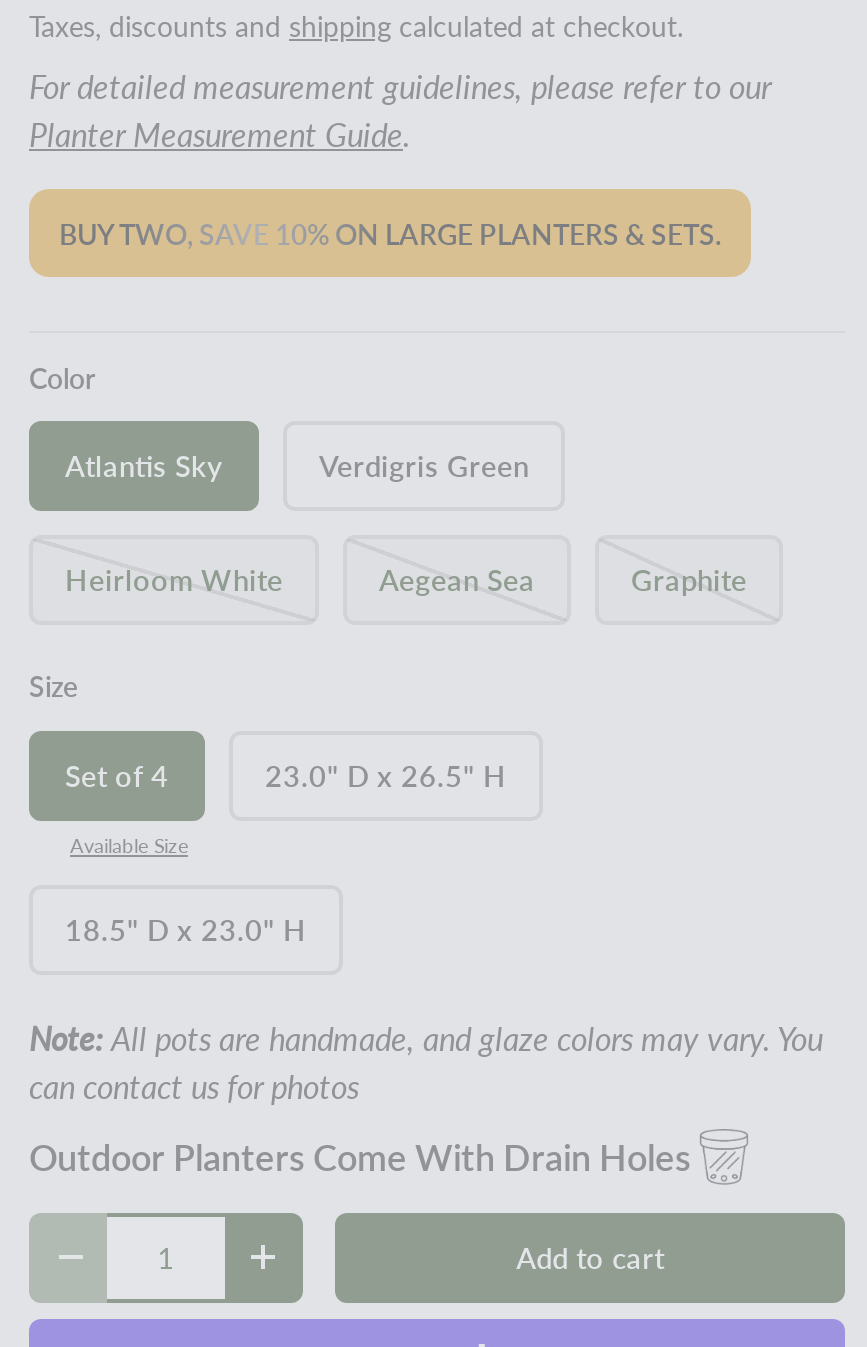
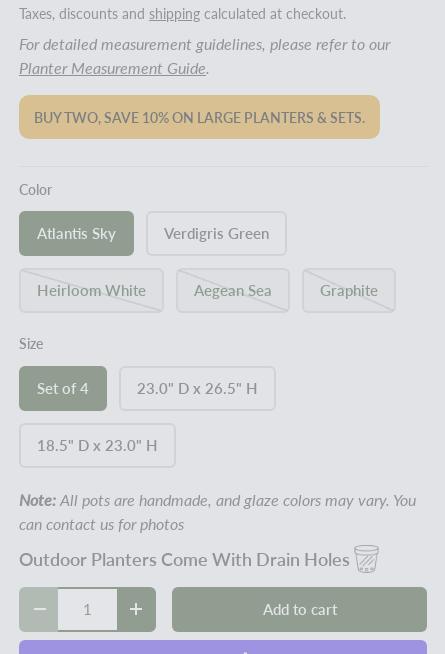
[70,832,188,856] Available Size -> none

